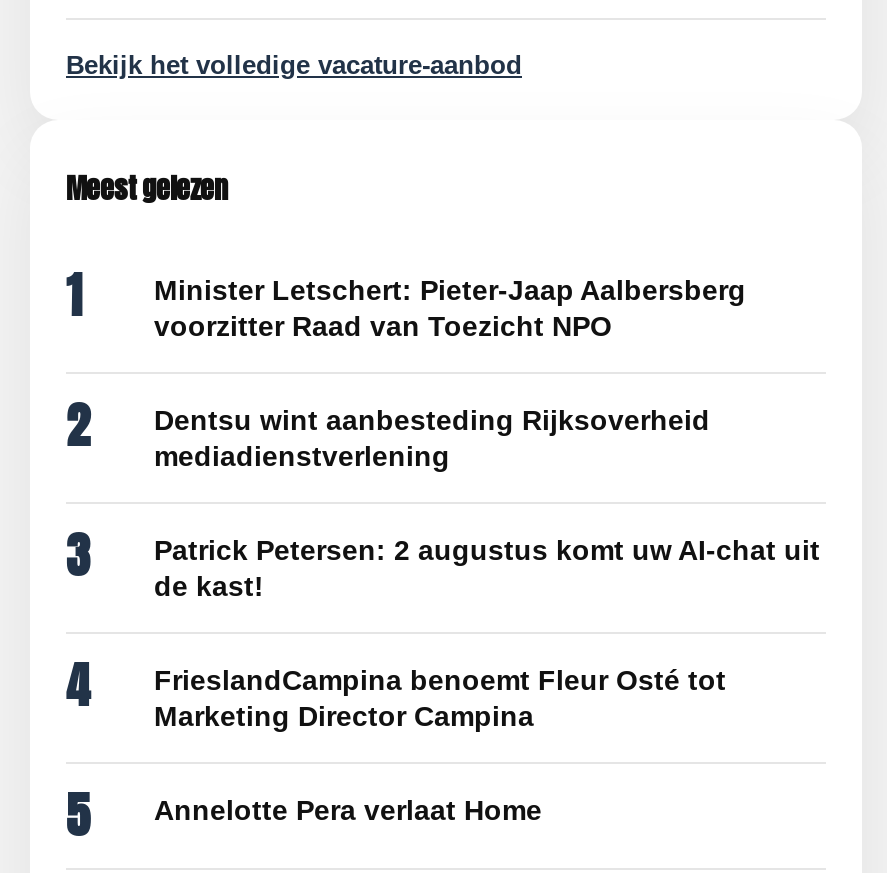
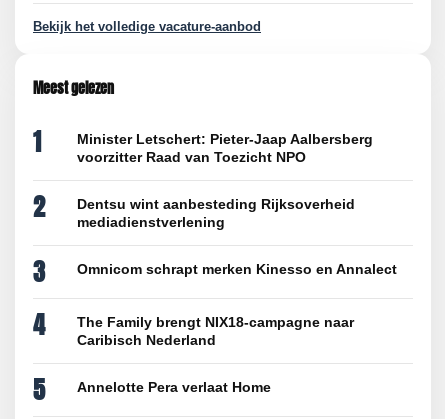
[154,535,820,603] Patrick Petersen: 2 augustus komt uw AI-chat uit | de kast! -> [77,261,397,277] Omnicom schrapt merken Kinesso en Annalect
[154,665,726,733] FrieslandCampina benoemt Fleur Osté tot | Marketing Director Campina -> [77,314,354,348] The Family brengt NIX18-campagne naar | Caribisch Nederland

